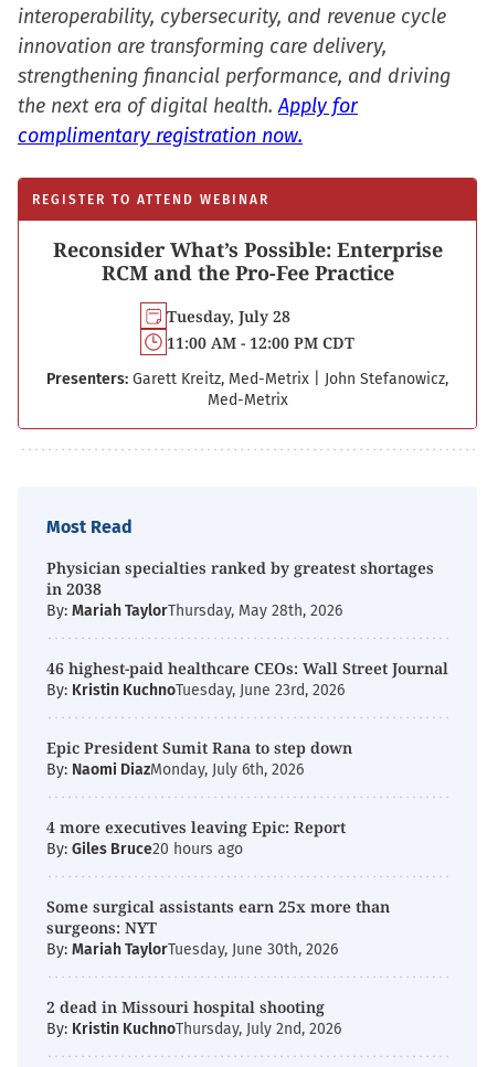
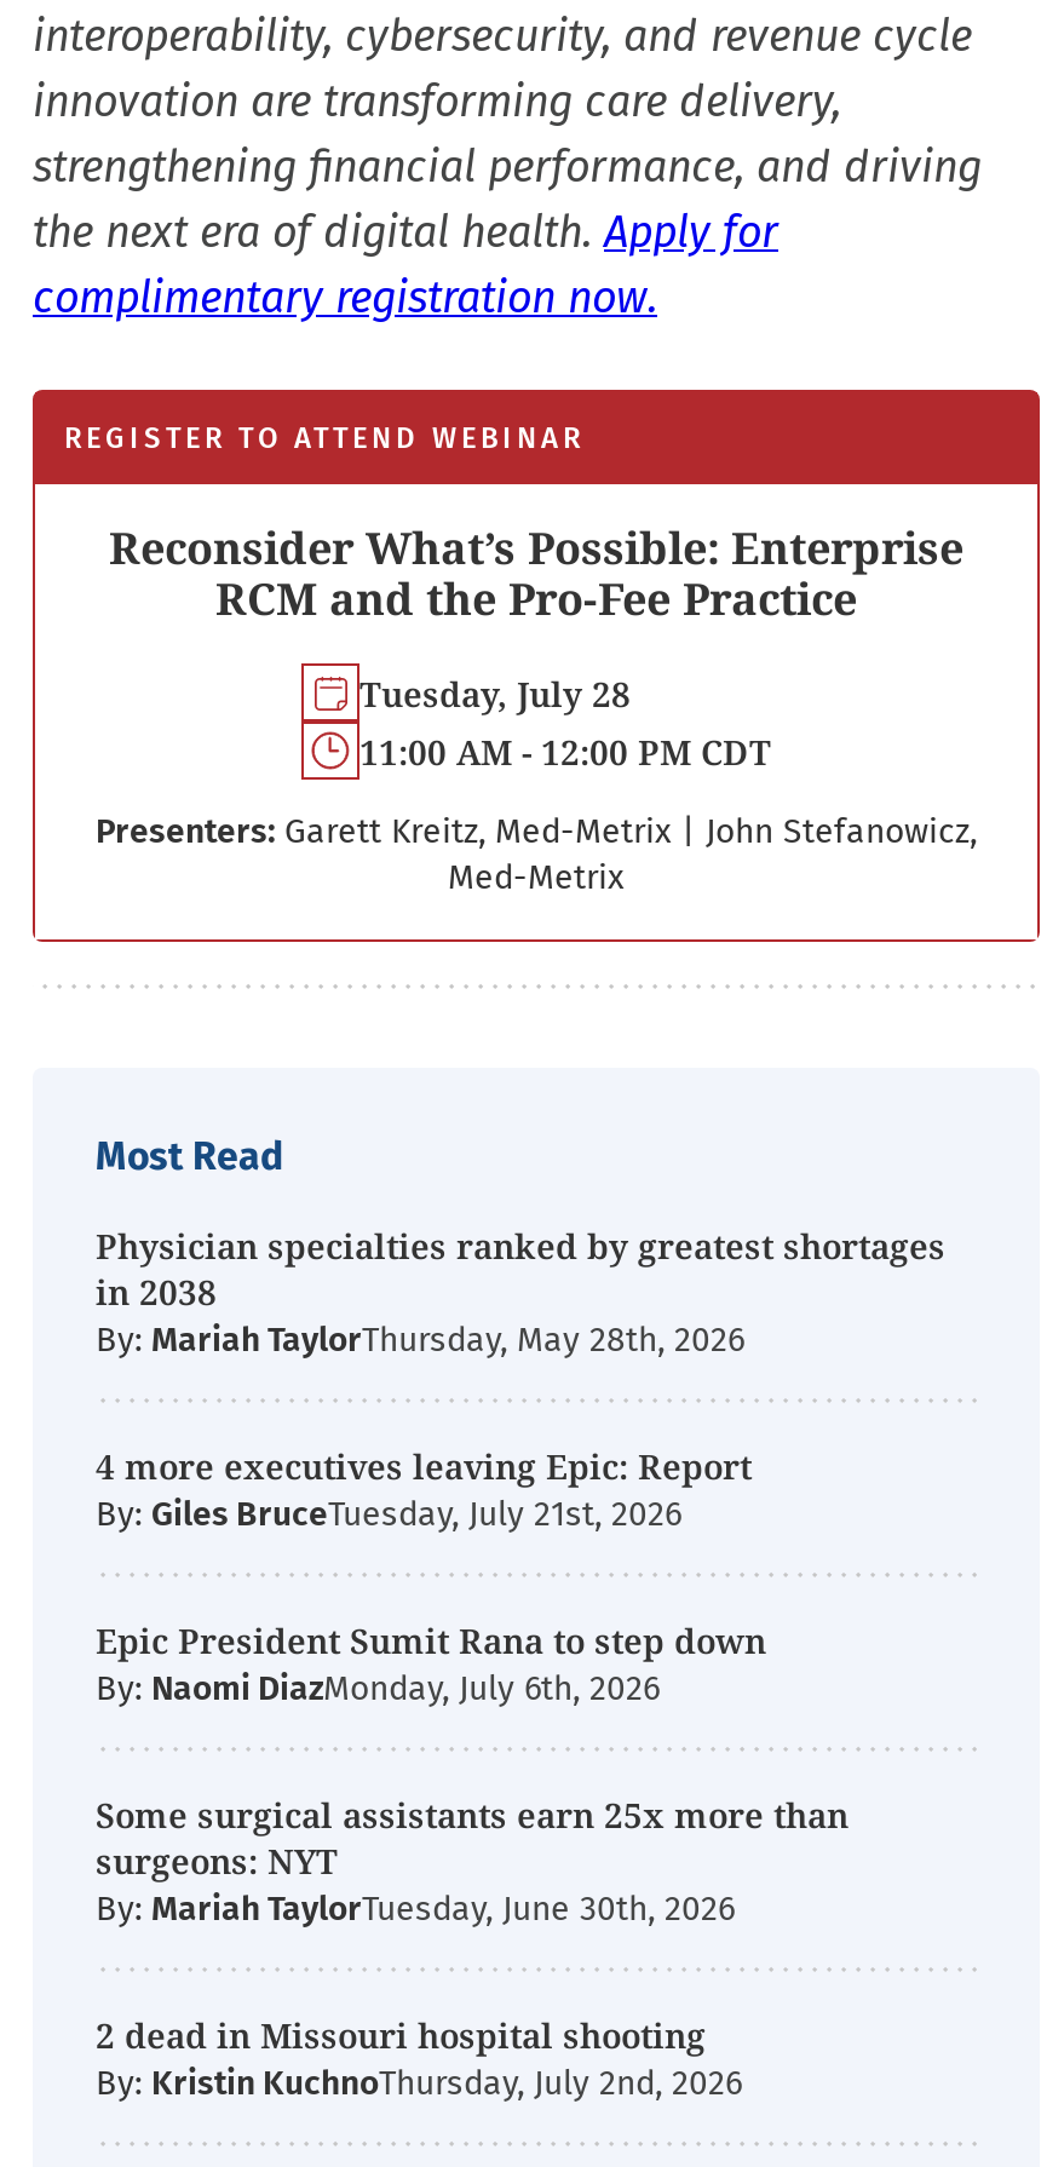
[46,658,448,700] 46 highest-paid healthcare CEOs: Wall Street Journal | By: Kristin KuchnoTuesday, June 23rd, 2026 -> [96,1494,681,1535] By: Giles BruceTuesday, July 21st, 2026
moved [46,817,346,837] -> [96,1443,752,1489]: 4 more executives leaving Epic: Report
[46,840,243,858] By: Giles Bruce20 hours ago -> none

